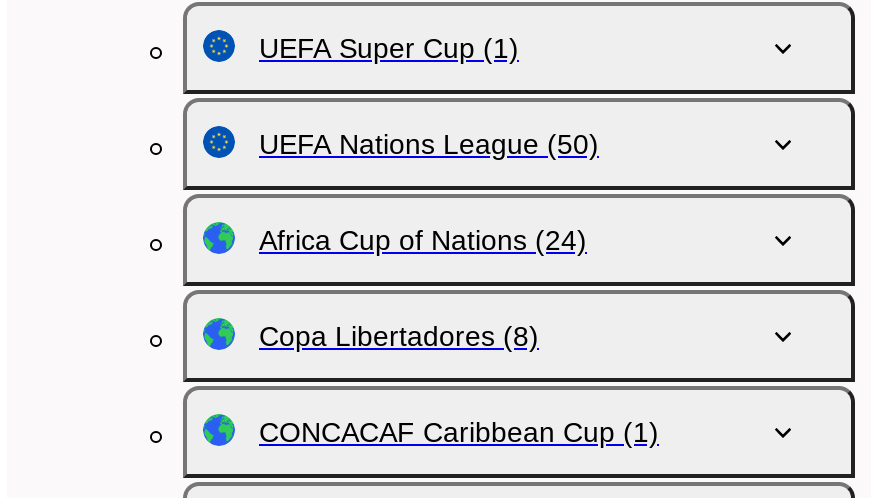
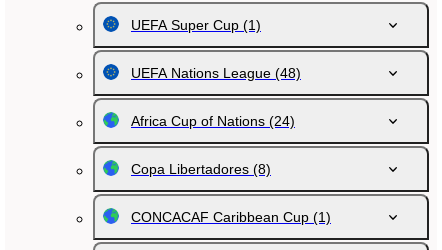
[259,128,599,160] UEFA Nations League (50) -> [131,65,301,81] UEFA Nations League (48)

